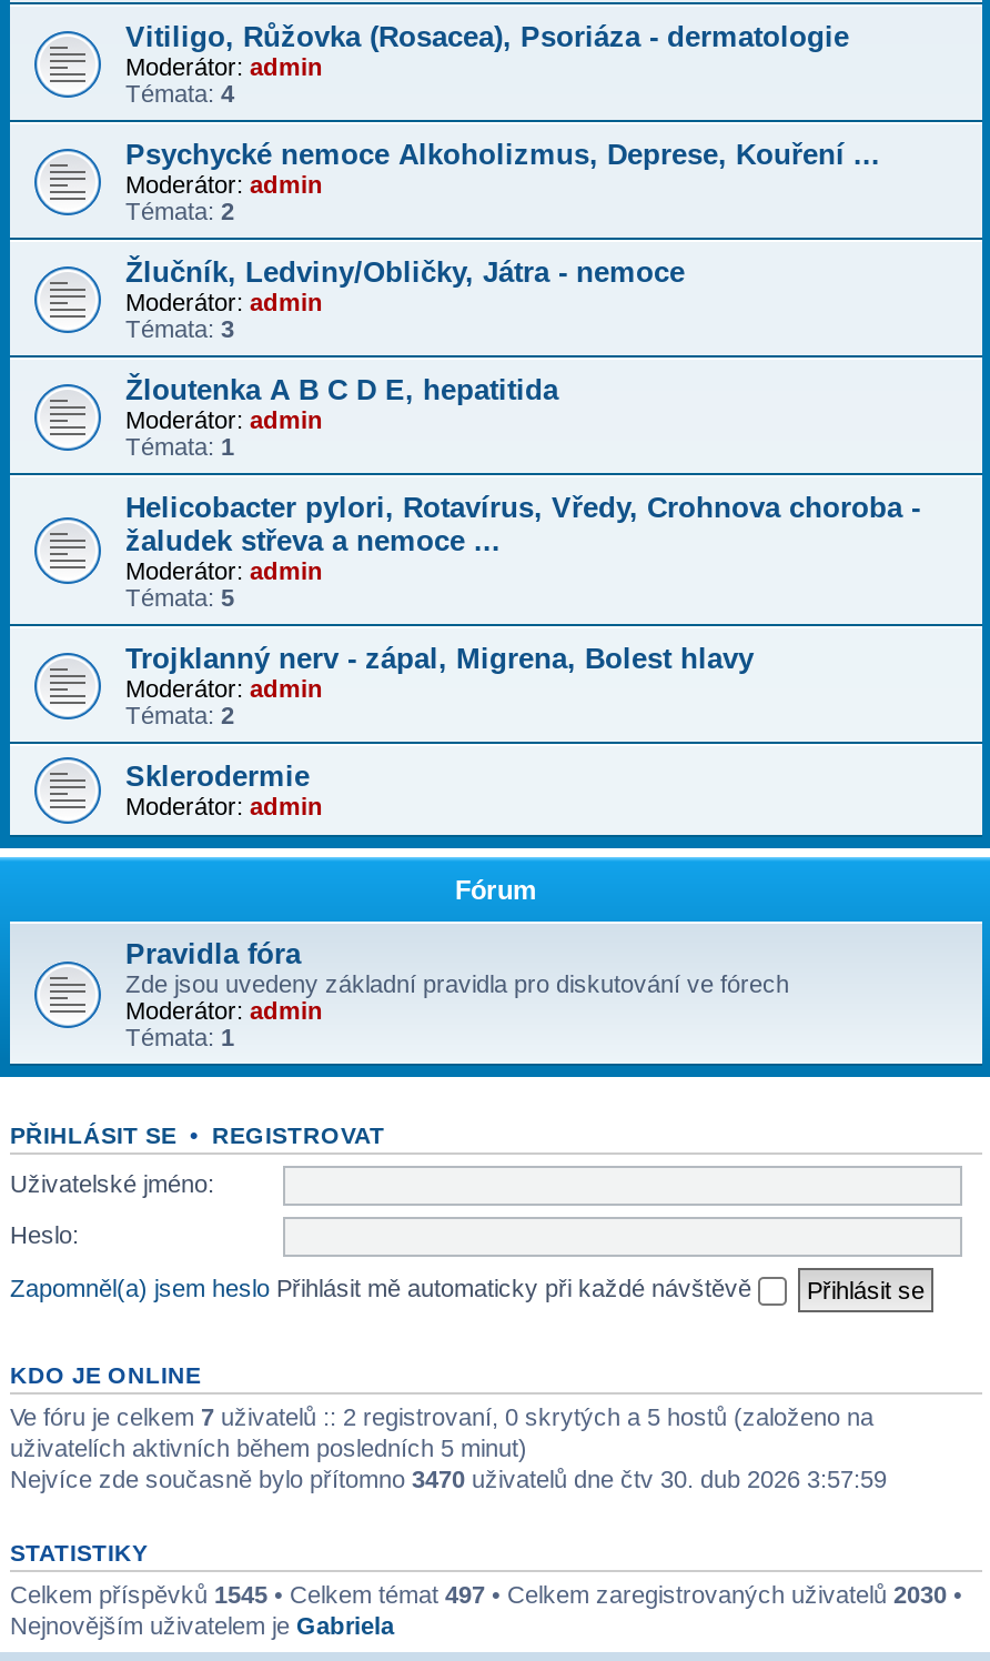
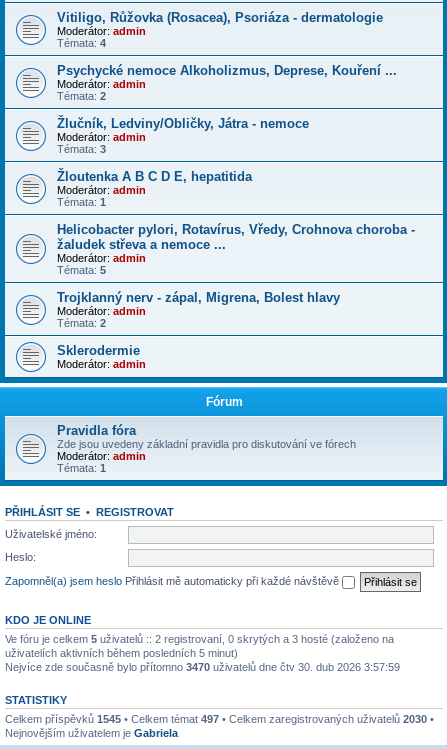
[10,1402,873,1429] Ve fóru je celkem 7 uživatelů :: 2 registrovaní, 0 skrytých a 5 hostů (založeno na -> [5,632,394,644] Ve fóru je celkem 5 uživatelů :: 2 registrovaní, 0 skrytých a 3 hosté (založeno na

